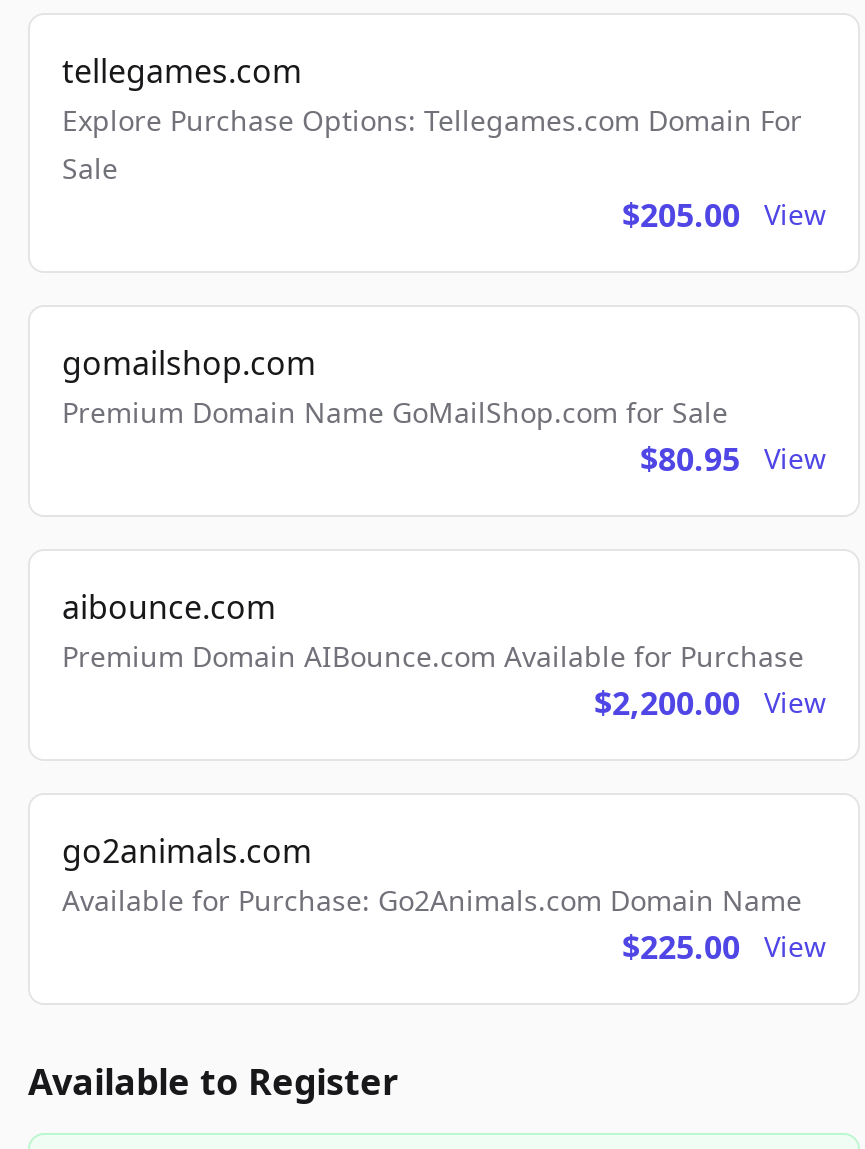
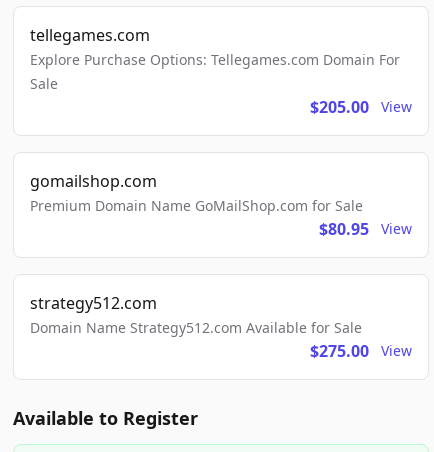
[62,585,826,969] aibounce.com | Premium Domain AIBounce.com Available for Purchase | $2,200.00 | View | go2animals.com | Available for Purchase: Go2Animals.com Domain Name | $225.00 -> [30,292,369,362] strategy512.com | Domain Name Strategy512.com Available for Sale | $275.00

